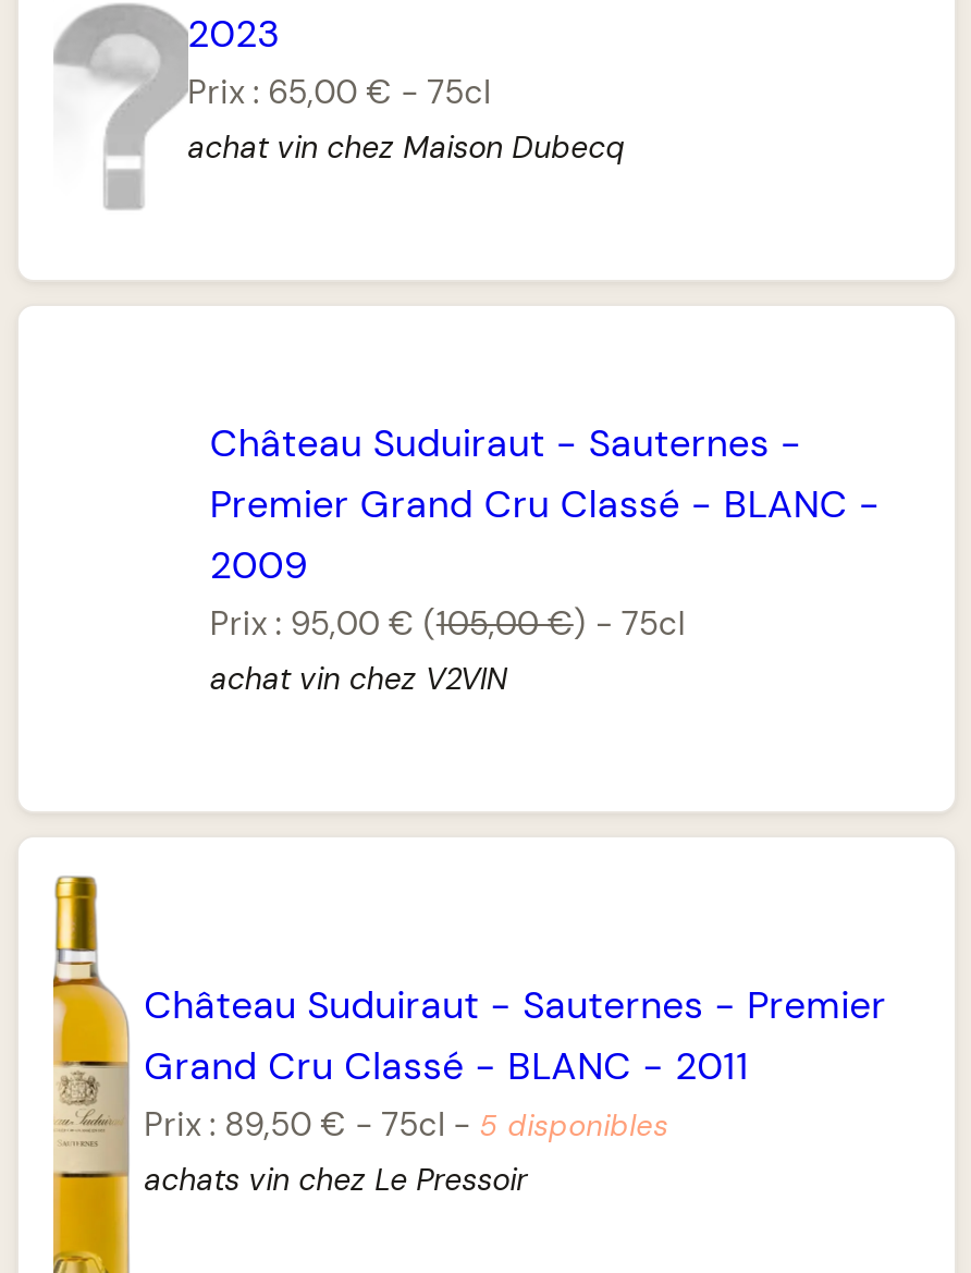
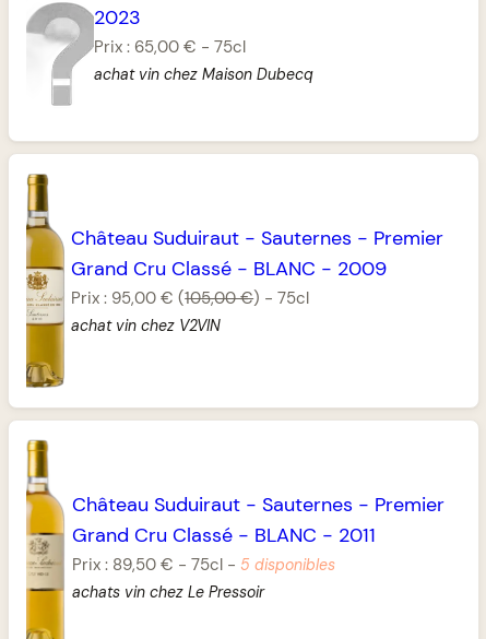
none -> [25,173,66,389] [image]

